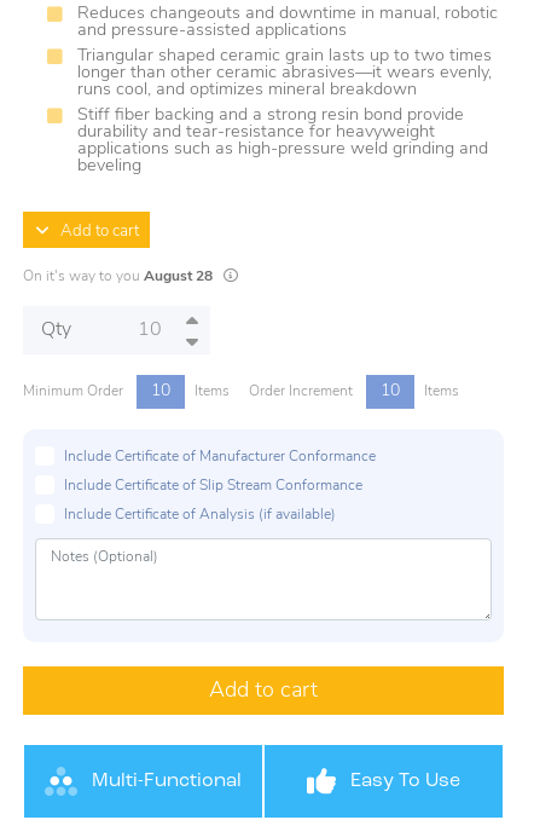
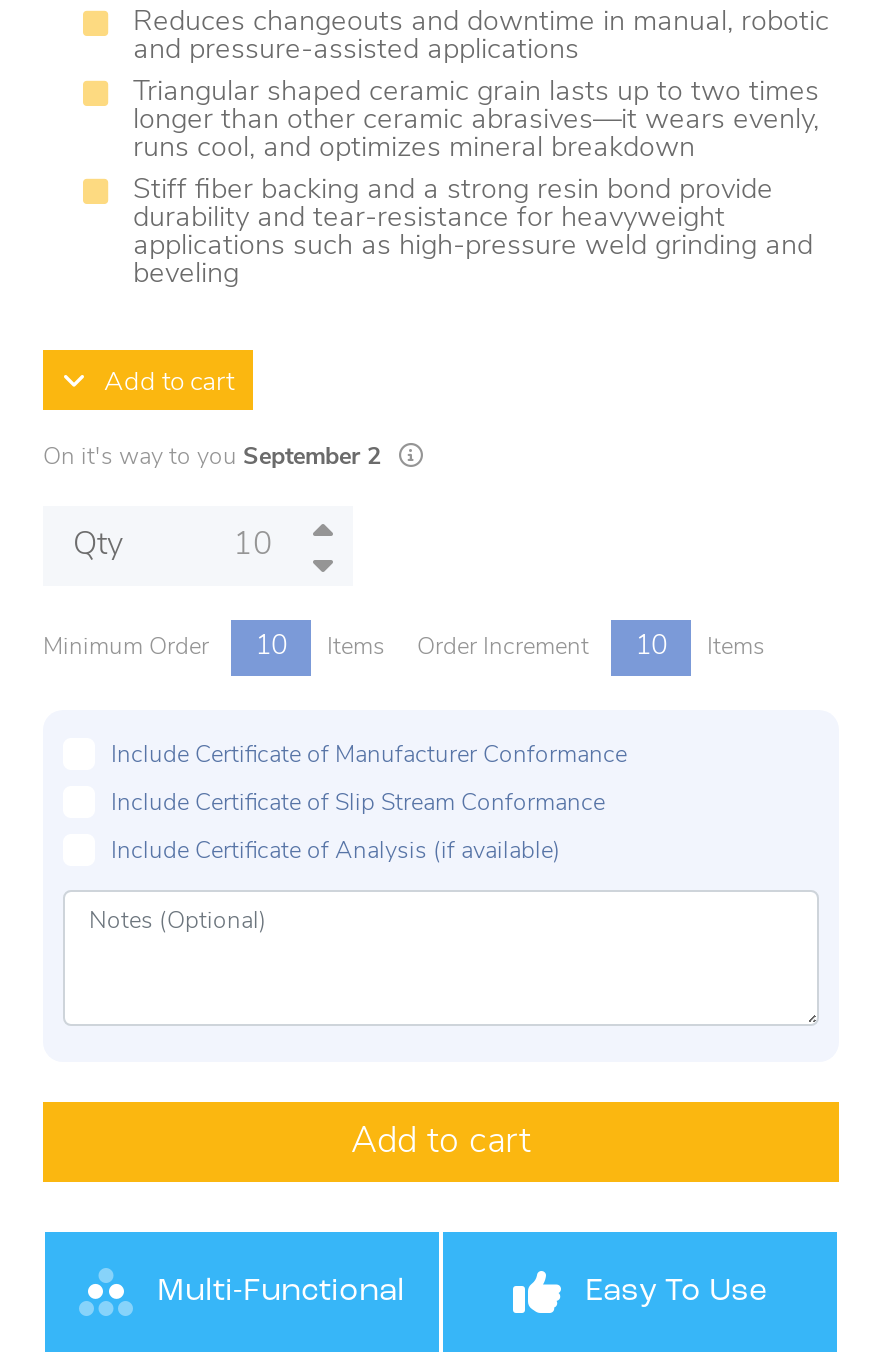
[23,270,213,284] On it's way to you August 28 -> [43,446,381,470] On it's way to you September 2

